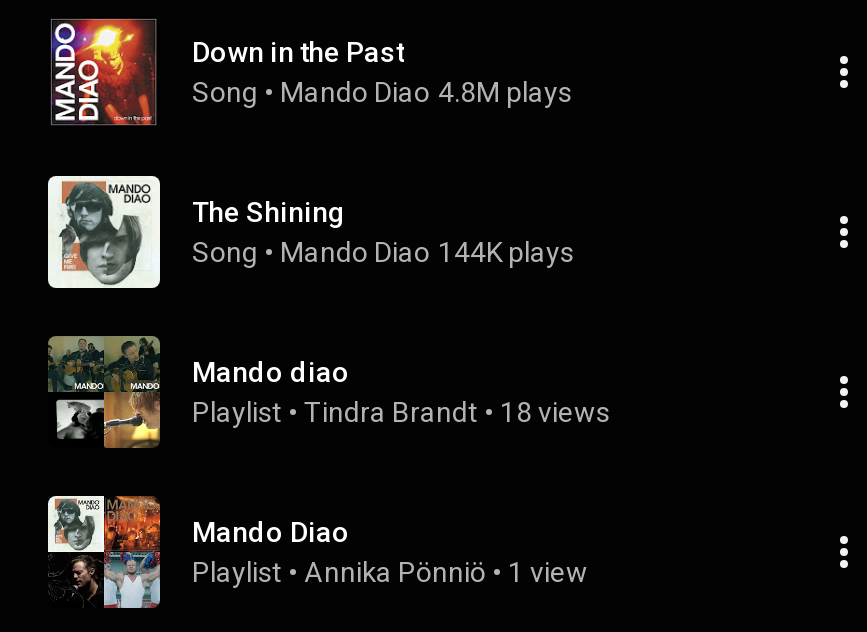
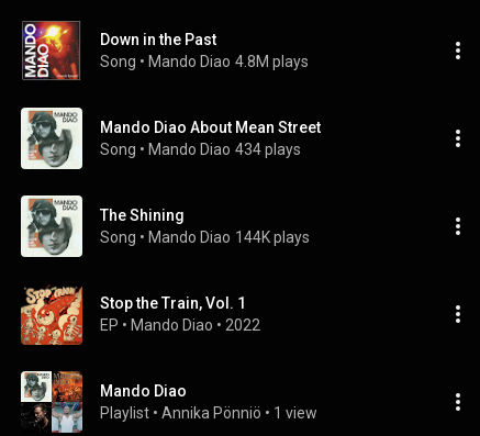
none -> [100,119,321,158] Mando Diao About Mean Street | Song • Mando Diao 434 plays
[46,334,610,448] [image] | Mando diao | Playlist • Tindra Brandt • 18 views -> [20,283,260,346] [image] | Stop the Train, Vol. 1 | EP • Mando Diao • 2022

